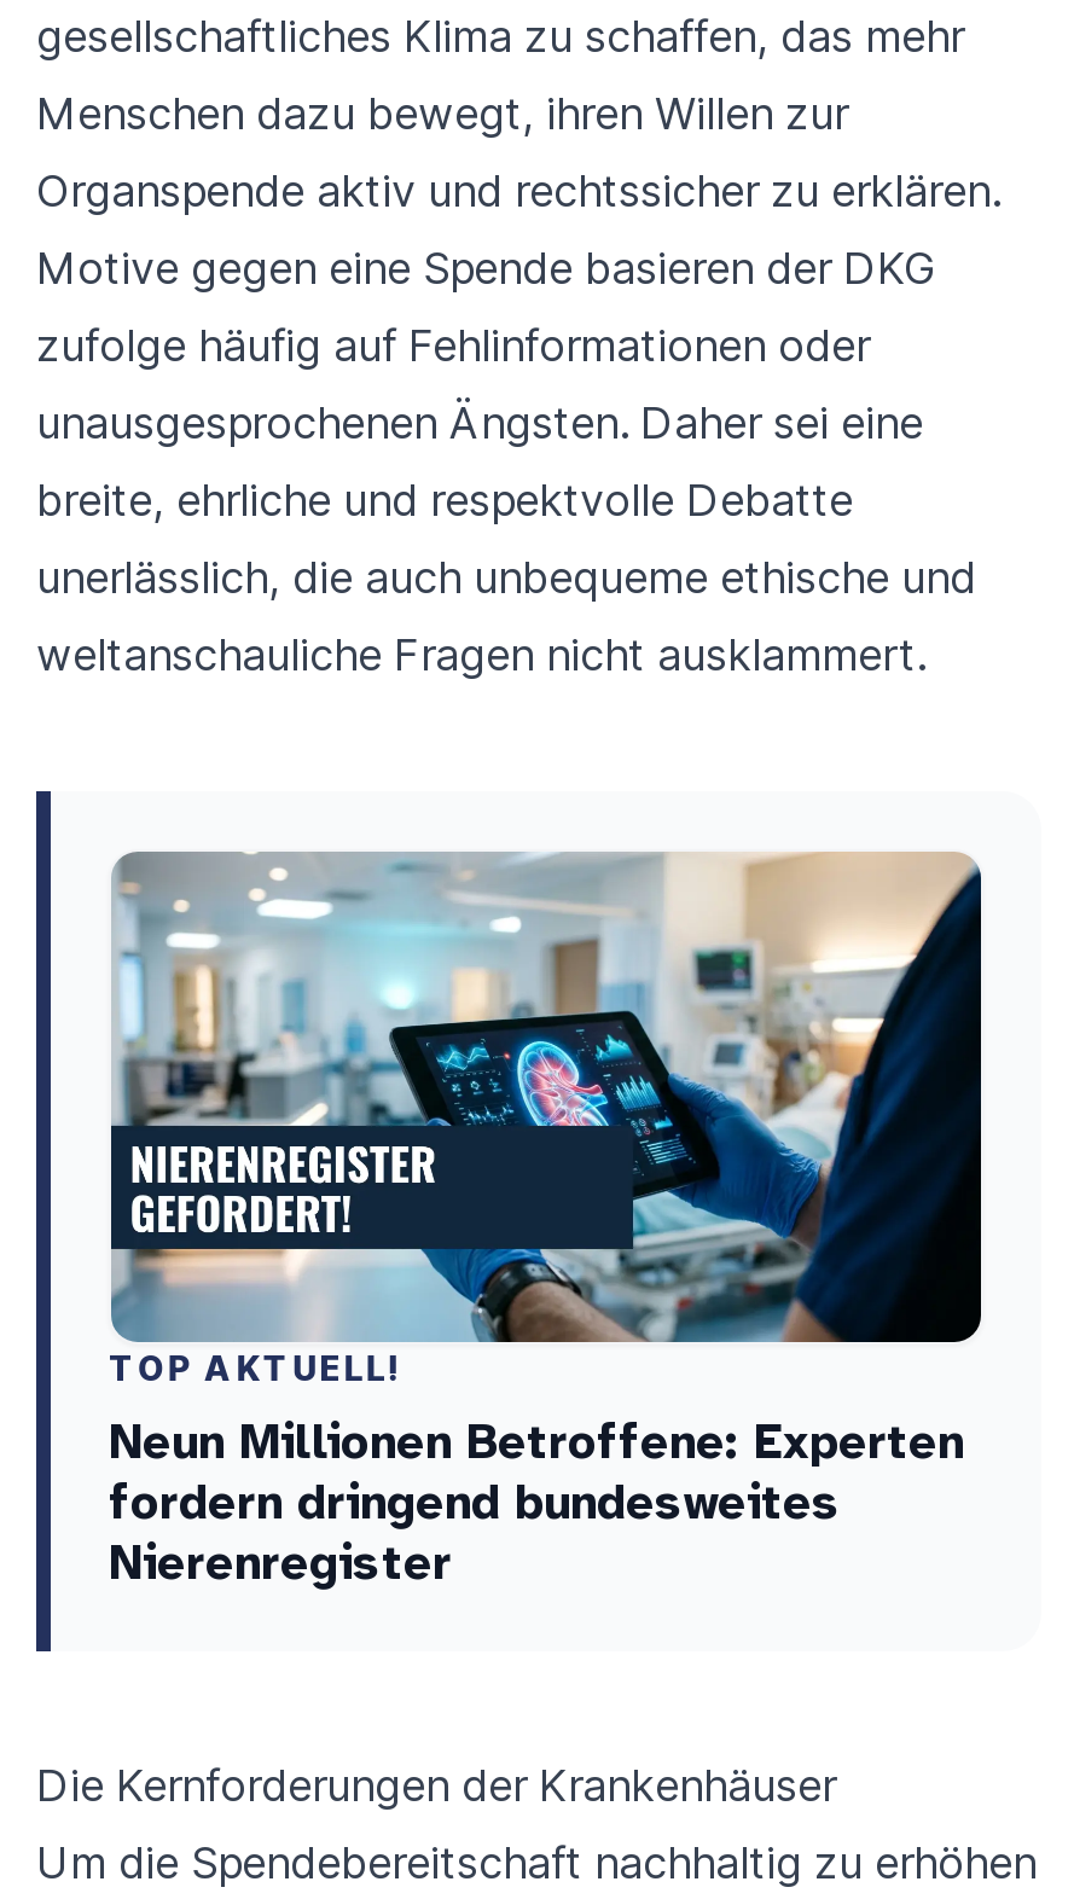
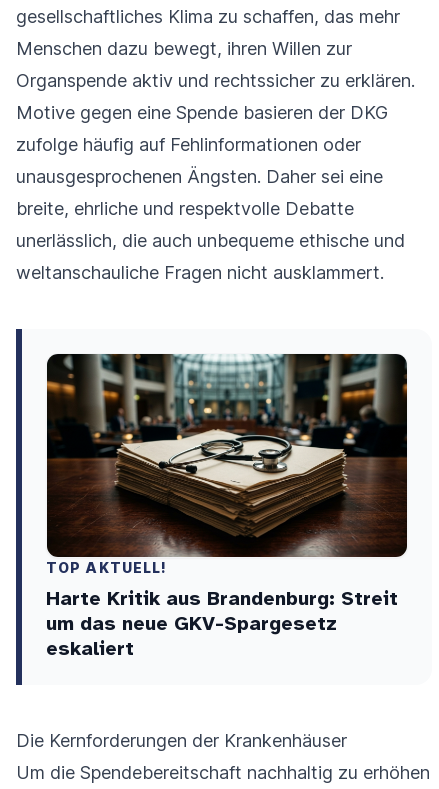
[109,852,983,1593] [image] | Neun Millionen Betroffene: Experten | fordern dringend bundesweites | Nierenregister -> [46,353,408,661] [image] | Harte Kritik aus Brandenburg: Streit | um das neue GKV-Spargesetz | eskaliert

